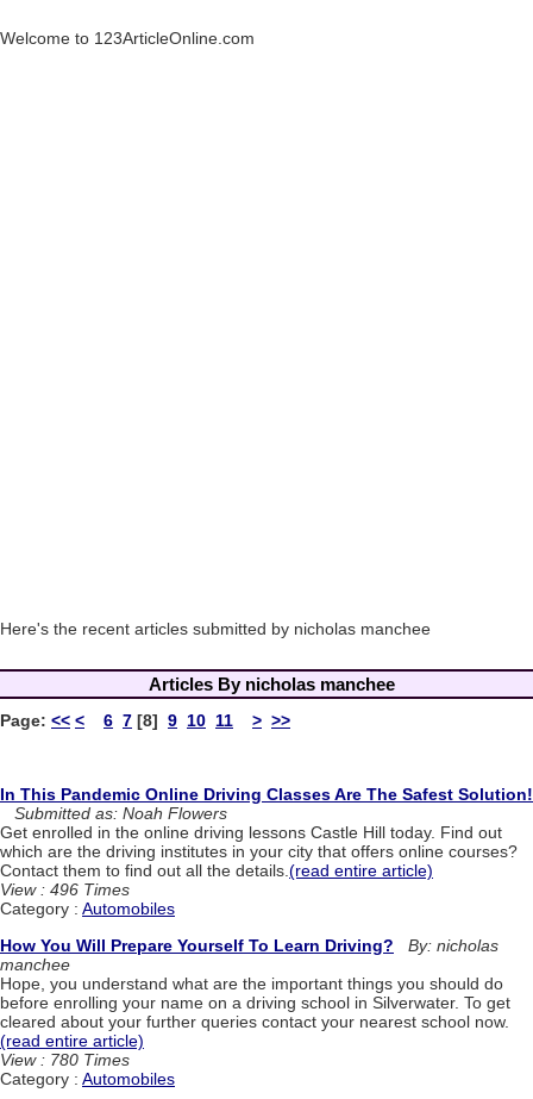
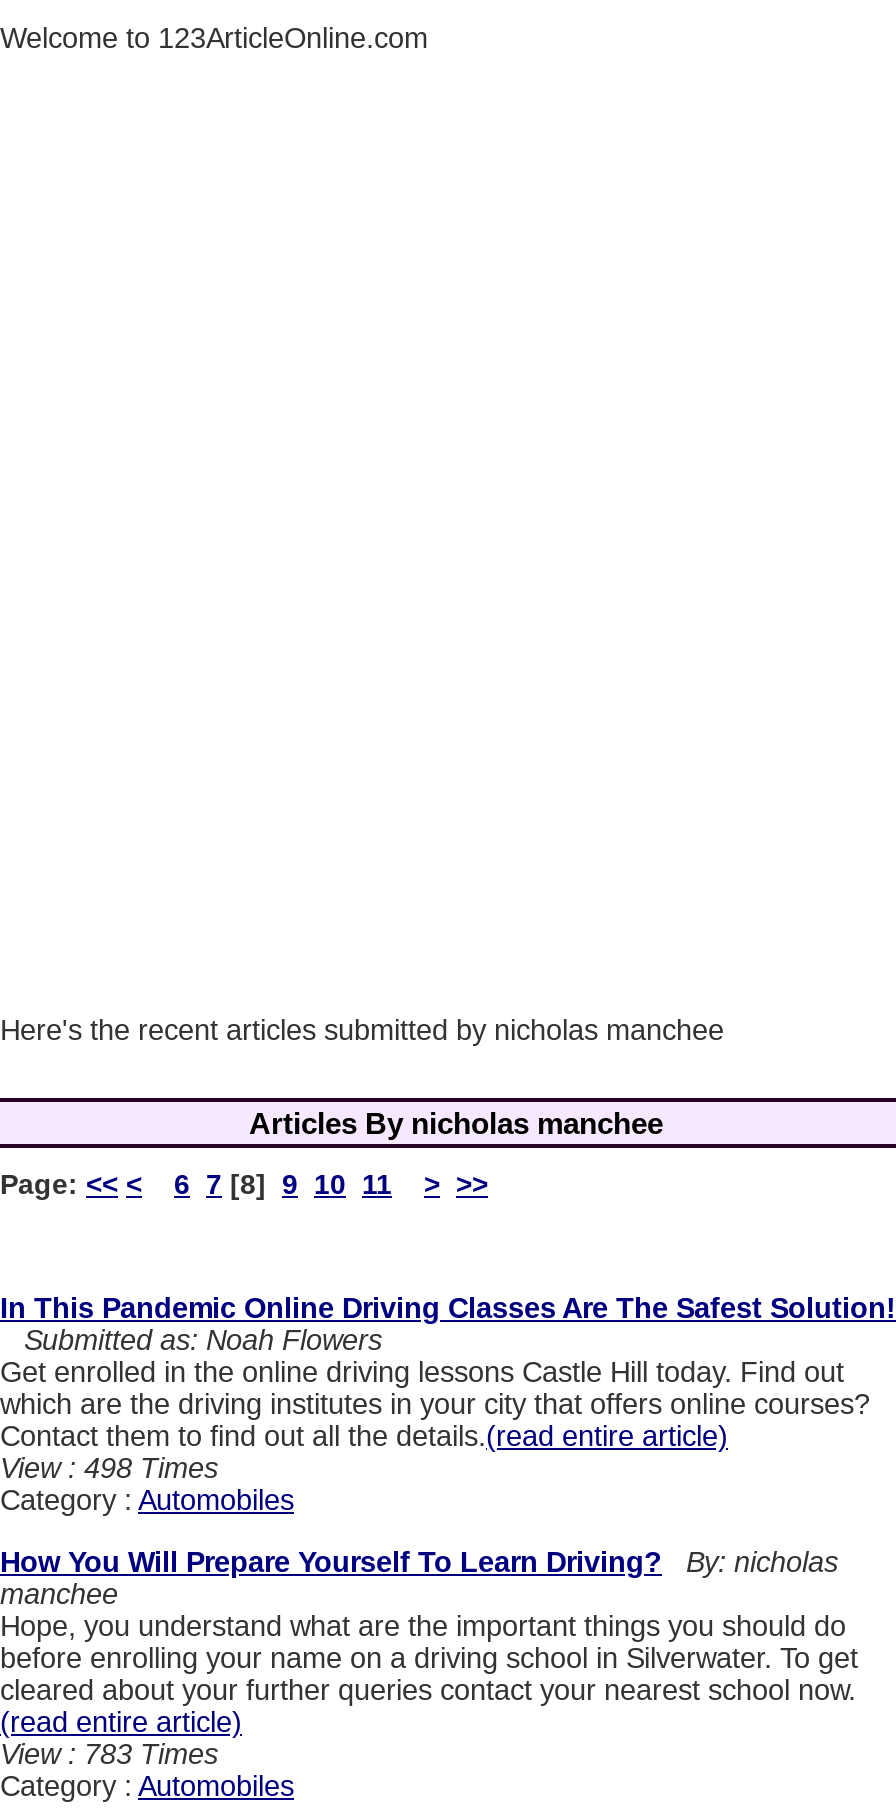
[0,881,130,900] View : 496 Times -> [0,1453,218,1485] View : 498 Times
[0,1050,130,1069] View : 780 Times -> [0,1738,218,1770] View : 783 Times

